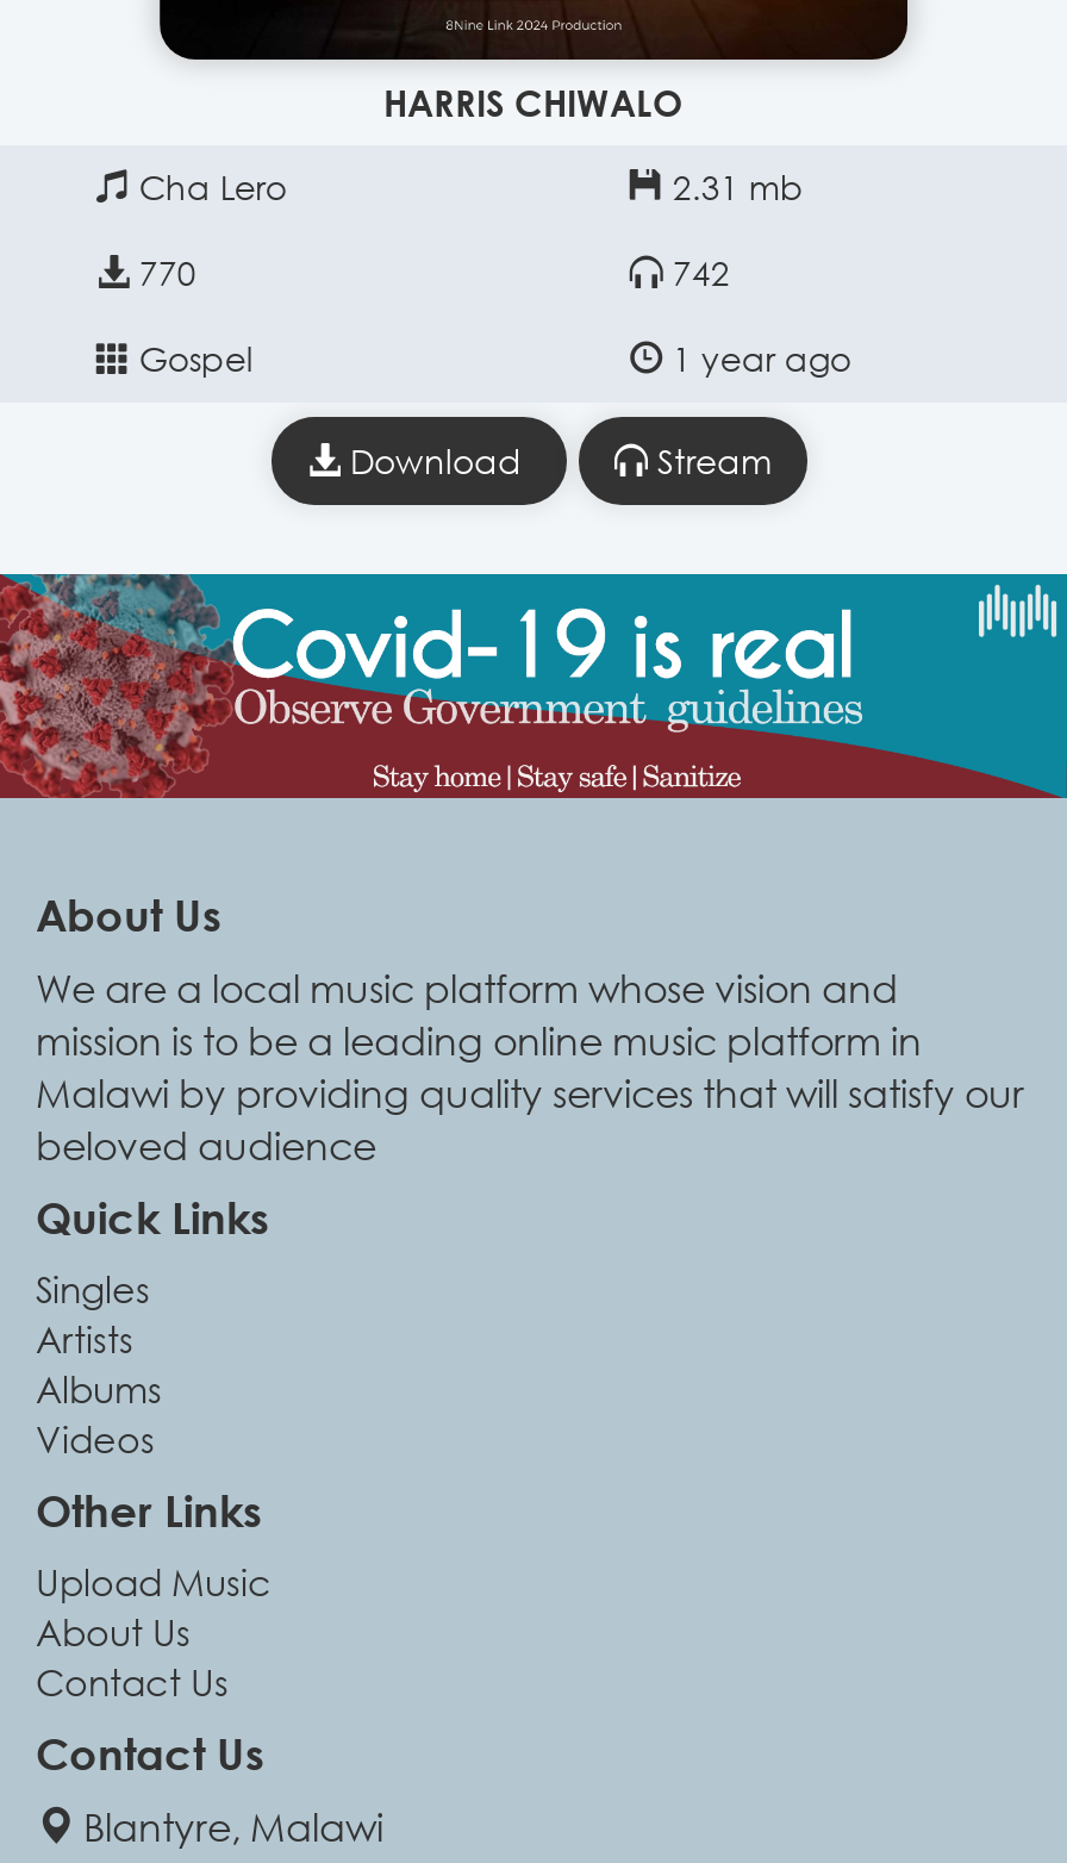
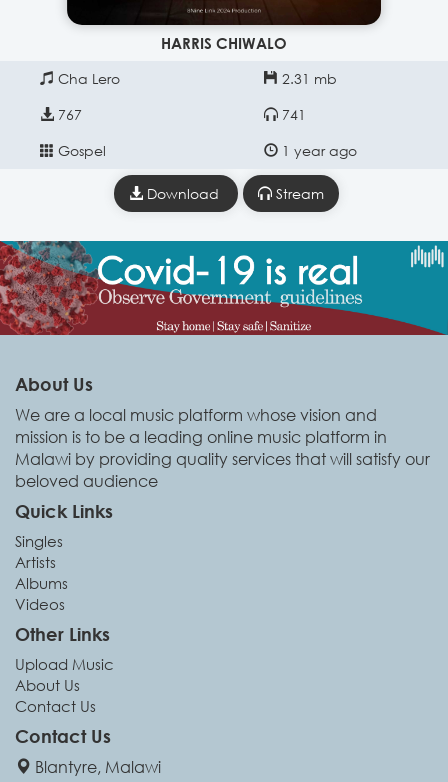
[129,252,196,292] 770 -> [54,106,82,123] 767
[663,252,730,292] 742 -> [278,106,306,123] 741

